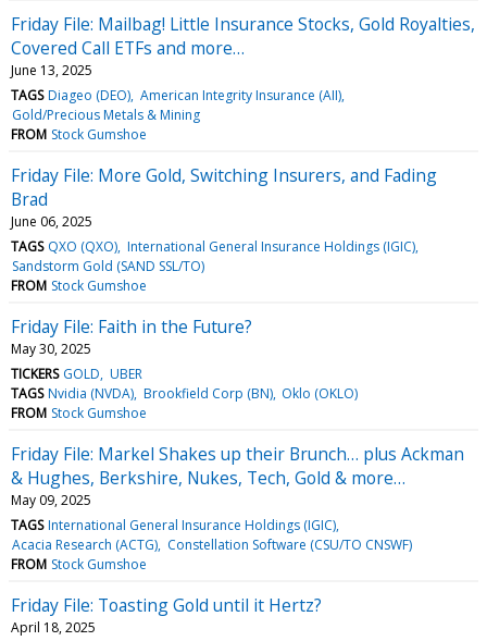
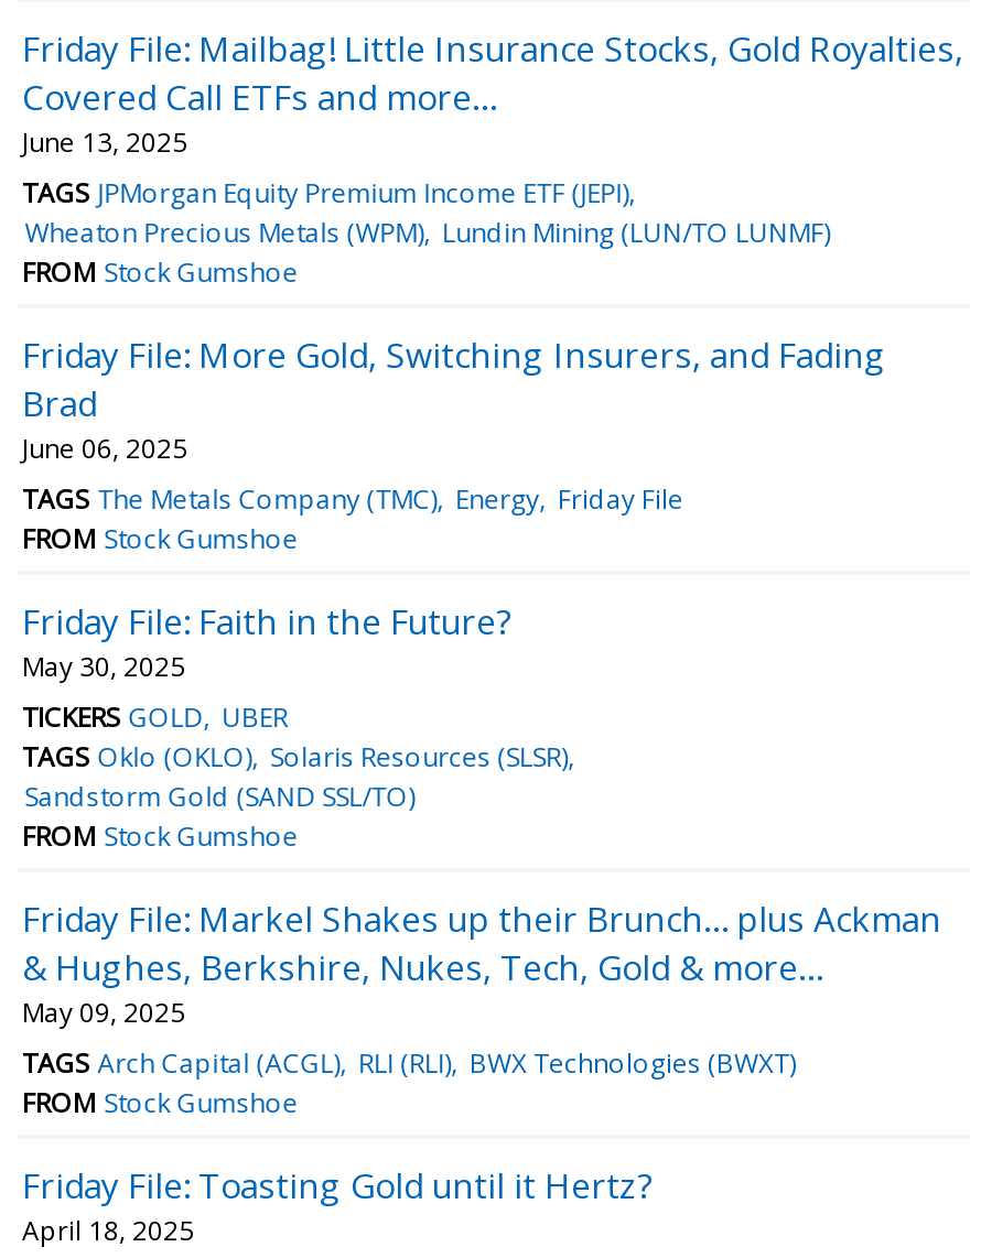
[11,86,341,124] TAGS Diageo (DEO) American Integrity Insurance (AII) | Gold/Precious Metals & Mining -> [22,174,830,251] TAGS JPMorgan Equity Premium Income ETF (JEPI) | Wheaton Precious Metals (WPM) Lundin Mining (LUN/TO LUNMF)
[11,237,415,256] TAGS QXO (QXO) International General Insurance Holdings (IGIC) -> [22,480,683,518] TAGS The Metals Company (TMC) Energy Friday File
moved [12,257,205,275] -> [25,777,415,815]: Sandstorm Gold (SAND SSL/TO)
[11,384,358,403] TAGS Nvidia (NVDA) Brookfield Corp (BN) Oklo (OKLO) -> [22,738,568,775] TAGS Oklo (OKLO) Solaris Resources (SLSR)
[11,516,412,554] TAGS International General Insurance Holdings (IGIC) | Acacia Research (ACTG) Constellation Software (CSU/TO CNSWF) -> [22,1044,796,1082] TAGS Arch Capital (ACGL) RLI (RLI) BWX Technologies (BWXT)

